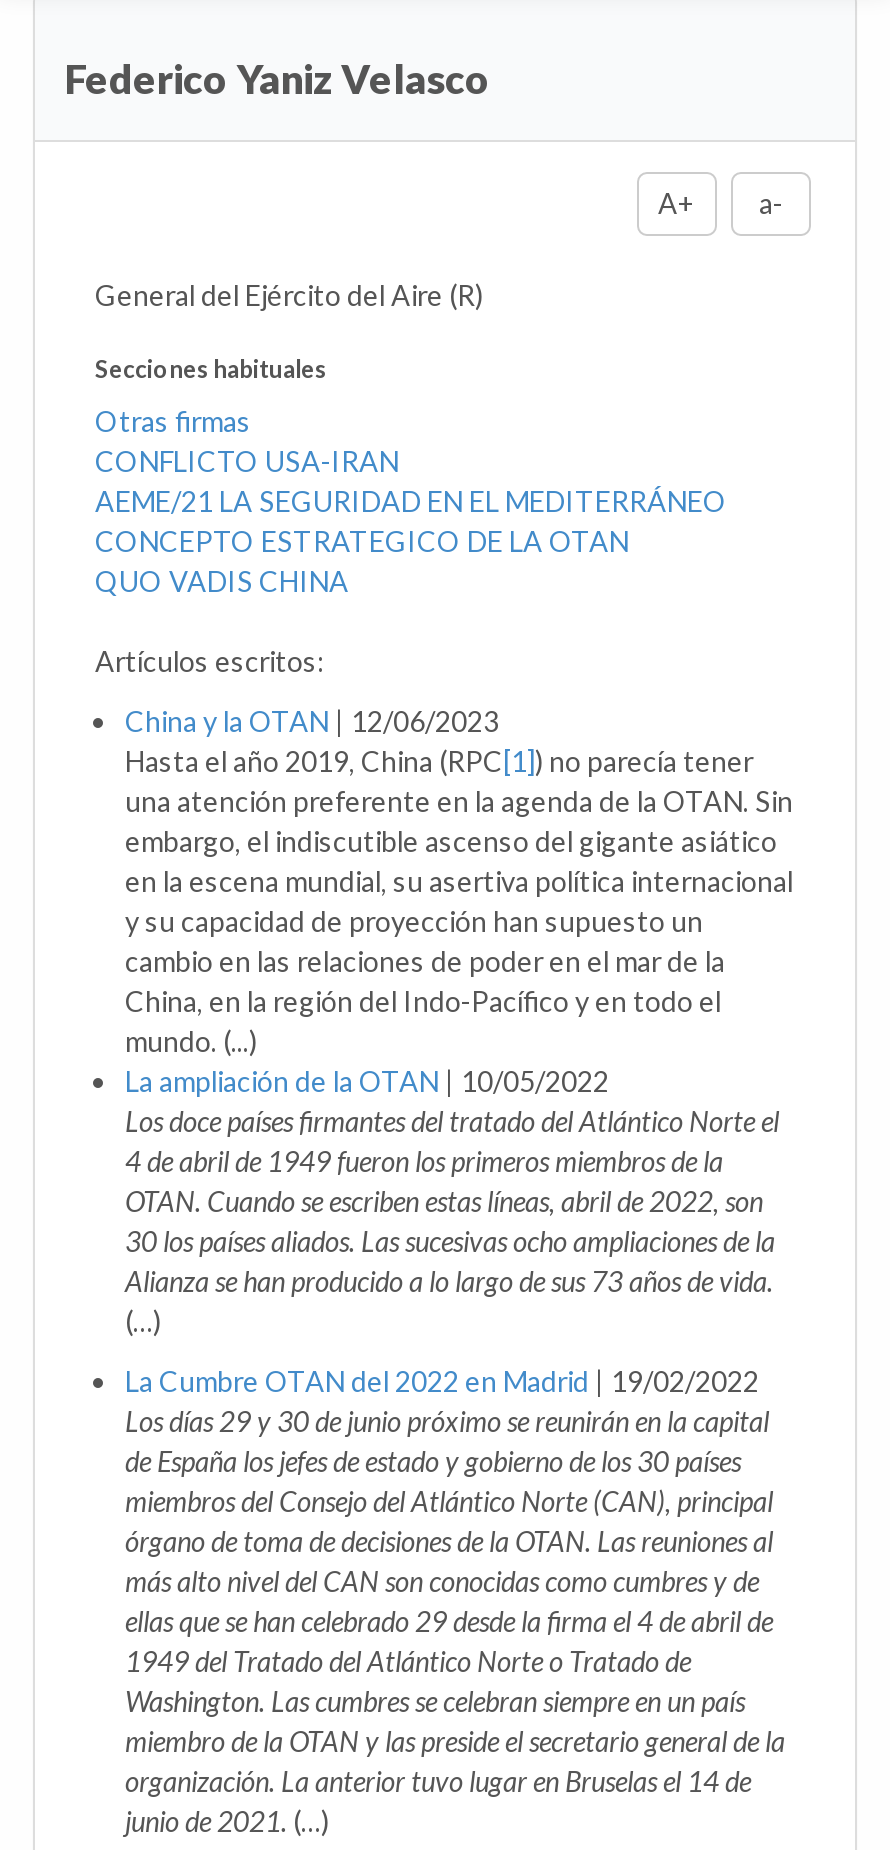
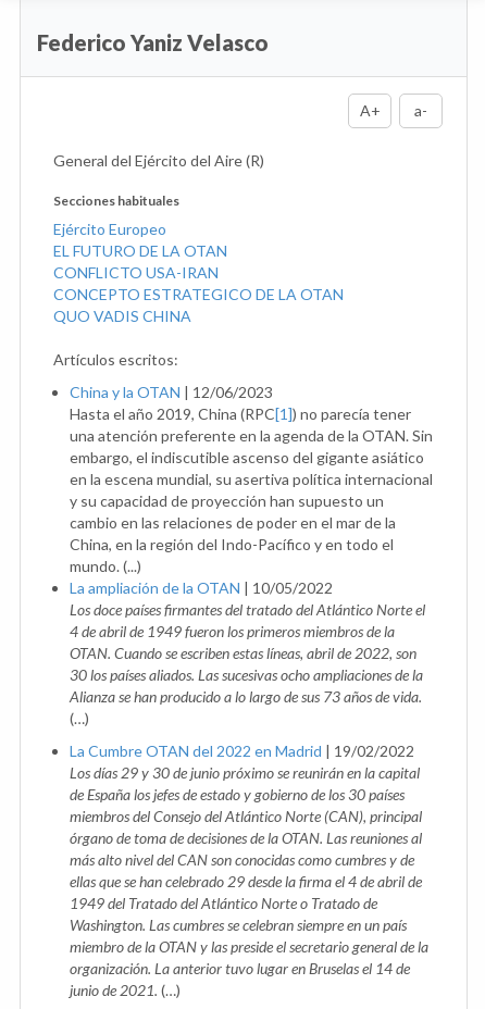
[95,404,251,438] Otras firmas -> [53,220,227,260] Ejército Europeo | EL FUTURO DE LA OTAN
moved [95,444,399,478] -> [53,263,219,282]: CONFLICTO USA-IRAN
[95,484,727,518] AEME/21 LA SEGURIDAD EN EL MEDITERRÁNEO -> none

